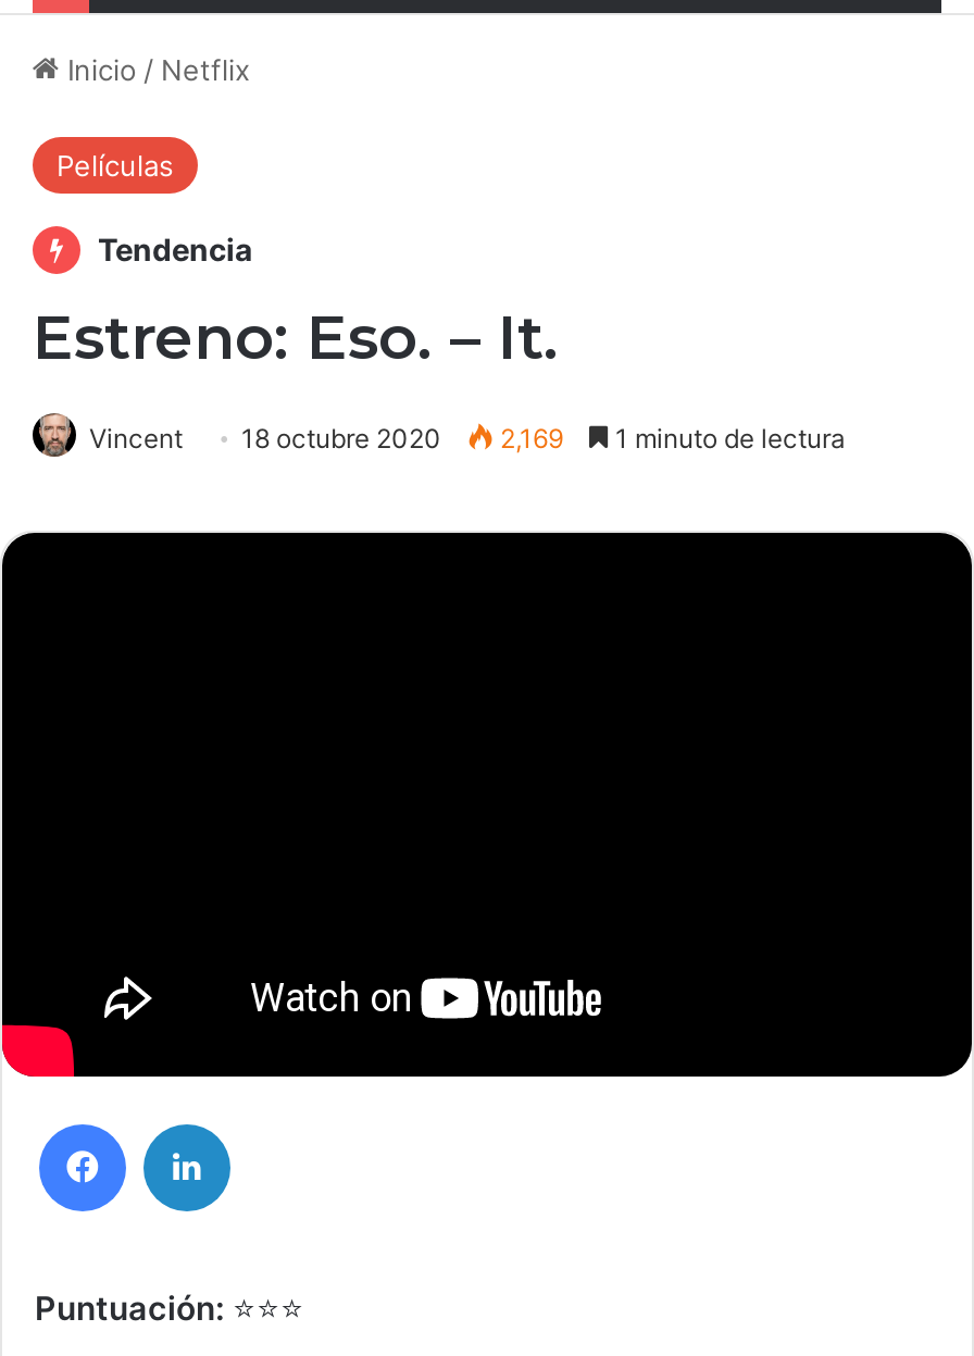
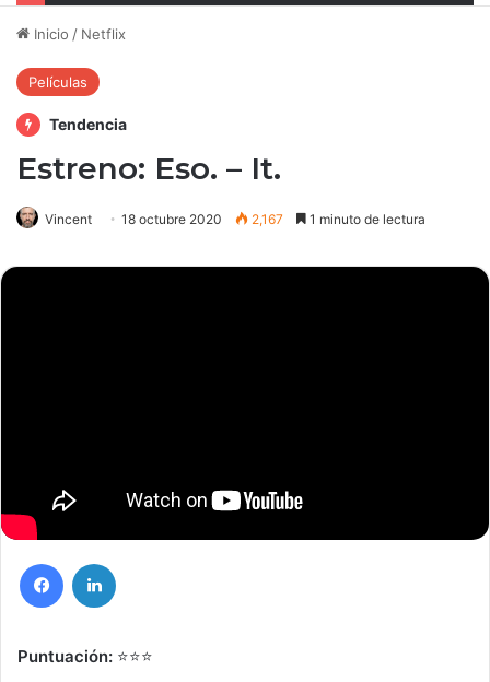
[89,422,846,455] Vincent 18 octubre 2020 2,169 1 minuto de lectura -> [45,211,425,227] Vincent 18 octubre 2020 2,167 1 minuto de lectura

